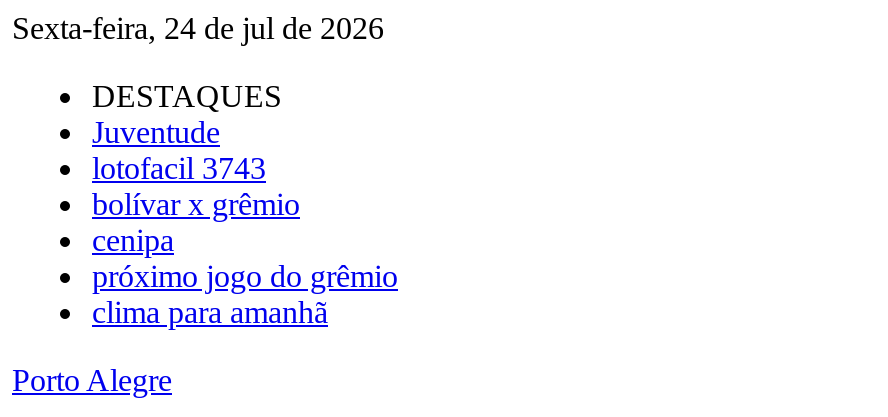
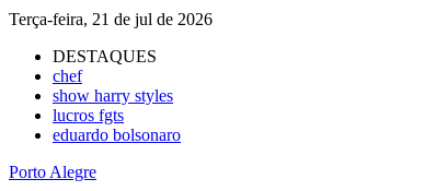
[12,11,384,45] Sexta-feira, 24 de jul de 2026 -> [9,10,213,28] Terça-feira, 21 de jul de 2026
[92,115,398,329] Juventude | lotofacil 3743 | bolívar x grêmio | cenipa | próximo jogo do grêmio | clima para amanhã -> [53,67,181,144] chef | show harry styles | lucros fgts | eduardo bolsonaro

